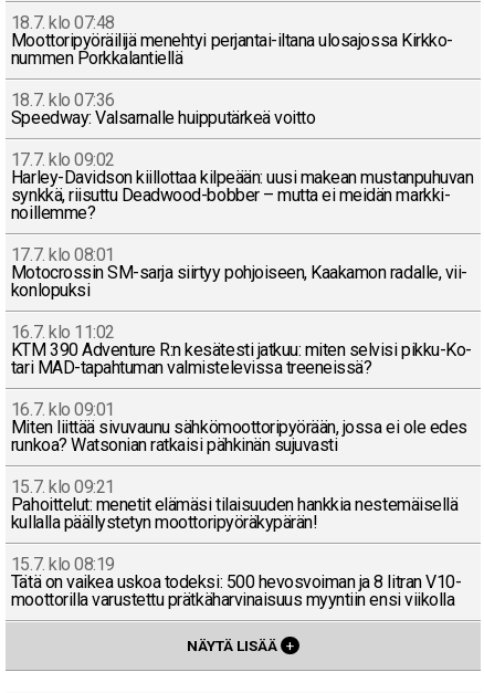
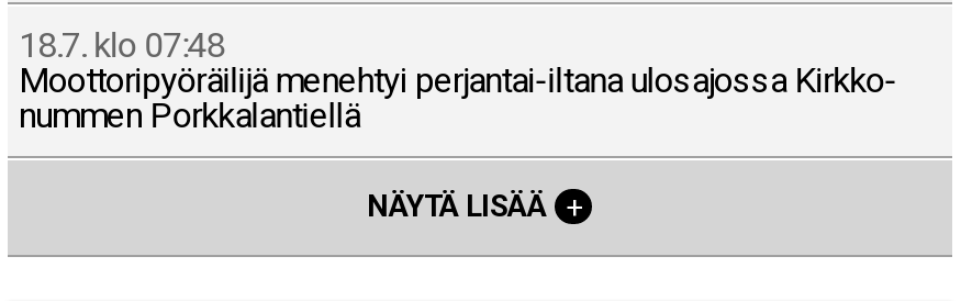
[11,89,473,610] 18.7. klo 07:36 | Speedway: Valsarnalle huipputärkeä voitto | 17.7. klo 09:02 | Harley-Davidson kiillottaa kilpeään: uusi makean mustanpuhuvan | synkkä, riisuttu Deadwood-bobber – mutta ei meidän markki | noillemme? | 17.7. klo 08:01 | Motocrossin SM-sarja siirtyy pohjoiseen, Kaakamon radalle, vii | konlopuksi | 16.7. klo 11:02 | KTM 390 Adventure R:n kesätesti jatkuu: miten selvisi pikku-Ko | tari MAD-tapahtuman valmistelevissa treeneissä? | 16.7. klo 09:01 | Miten liittää sivuvaunu sähkömoottoripyörään, jossa ei ole edes | runkoa? Watsonian ratkaisi pähkinän sujuvasti | 15.7. klo 09:21 | Pahoittelut: menetit elämäsi tilaisuuden hankkia nestemäisellä | kullalla päällystetyn moottoripyöräkypärän! | 15.7. klo 08:19 | Tätä on vaikea uskoa todeksi: 500 hevosvoiman ja 8 litran V10- | moottorilla varustettu prätkäharvinaisuus myyntiin ensi viikolla -> none

